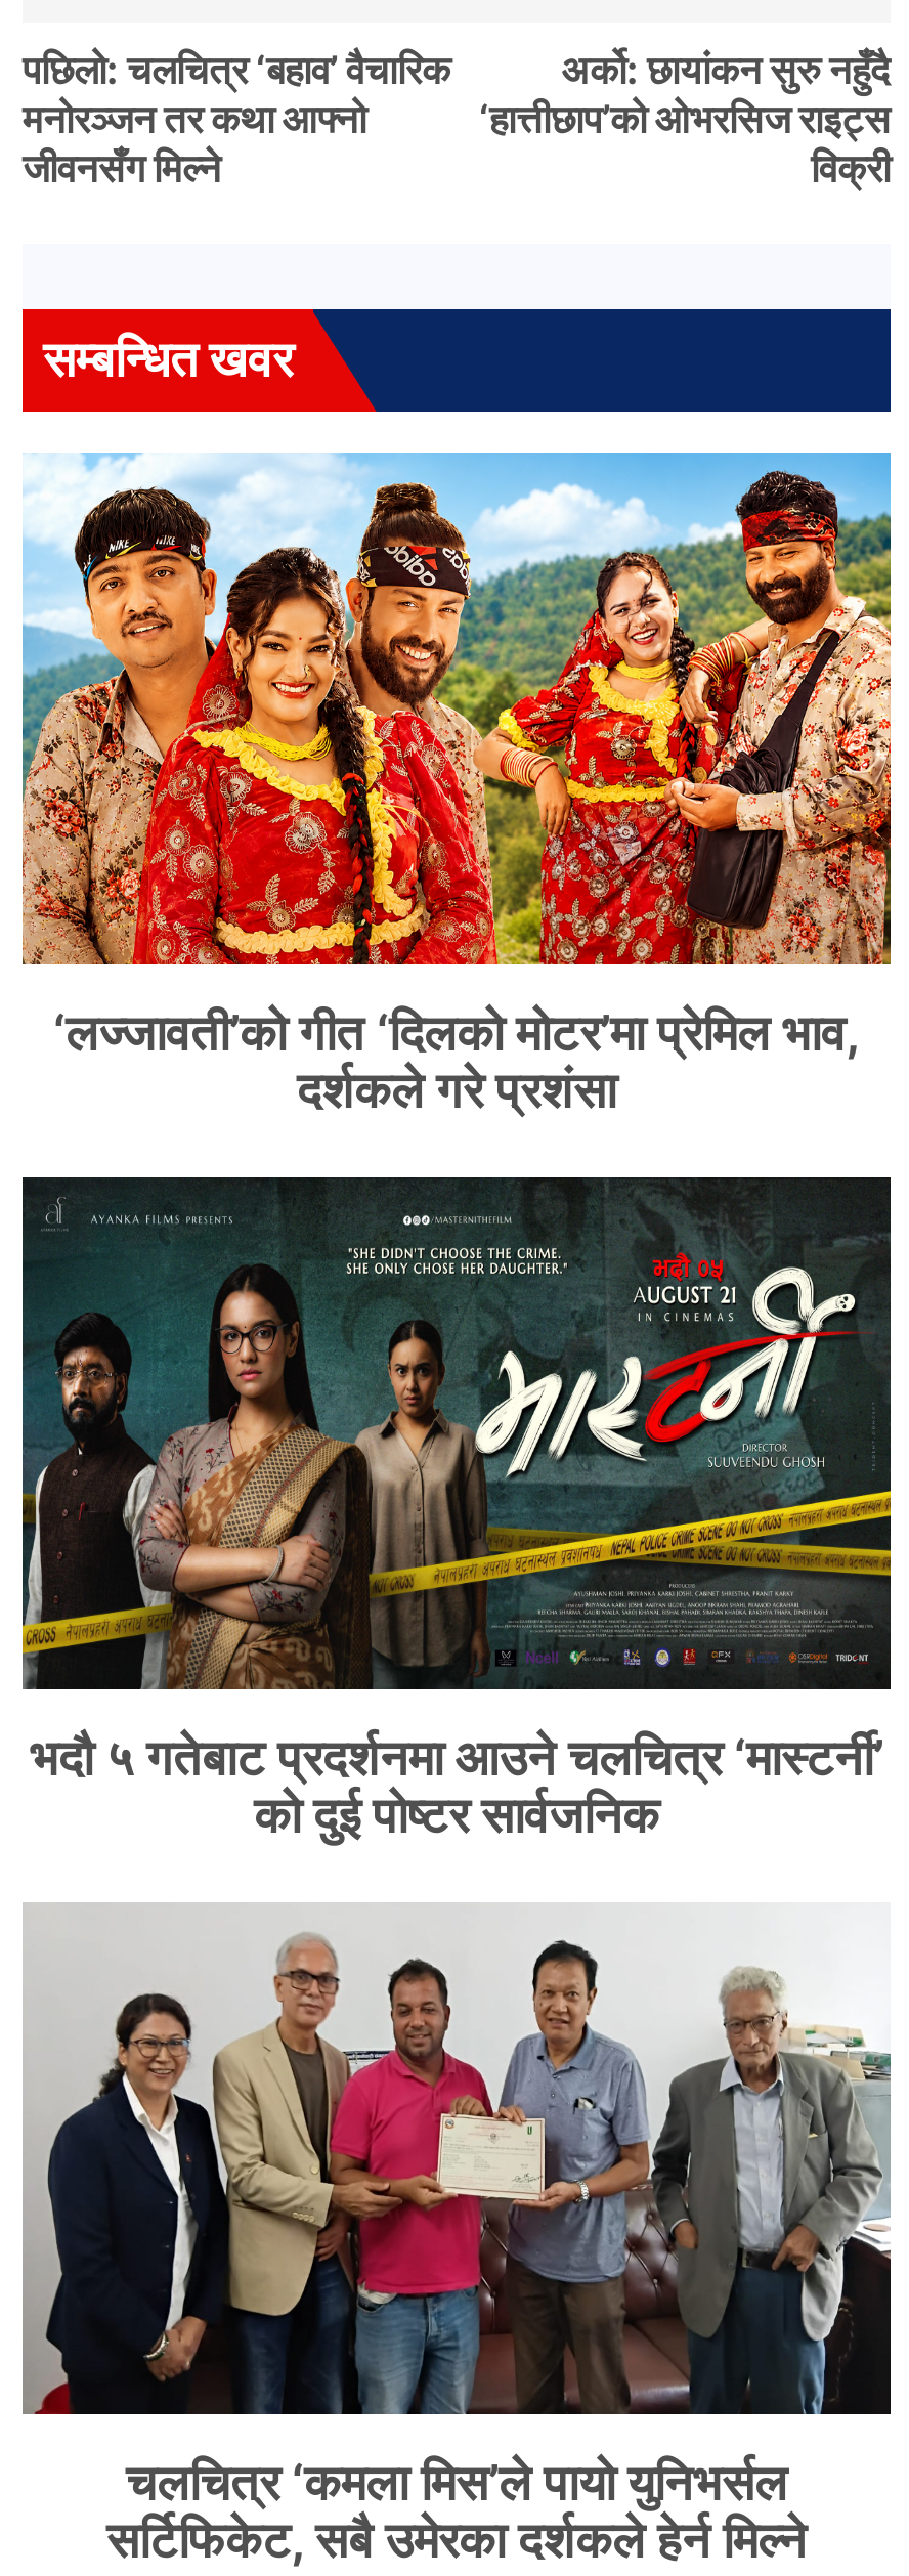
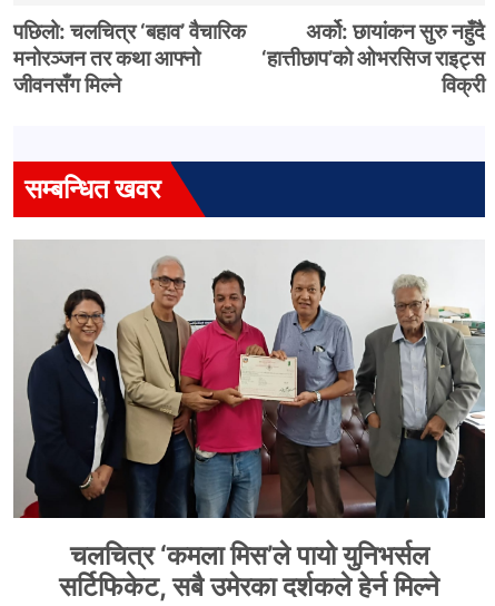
[23,450,893,1120] [image] | ‘लज्जावती’को गीत ‘दिलको मोटर’मा प्रेमिल भाव, | दर्शकले गरे प्रशंसा -> none
[20,1175,893,1845] [image] | भदौ ५ गतेबाट प्रदर्शनमा आउने चलचित्र ‘मास्टर्नी’ | को दुई पोष्टर सार्वजनिक -> none

